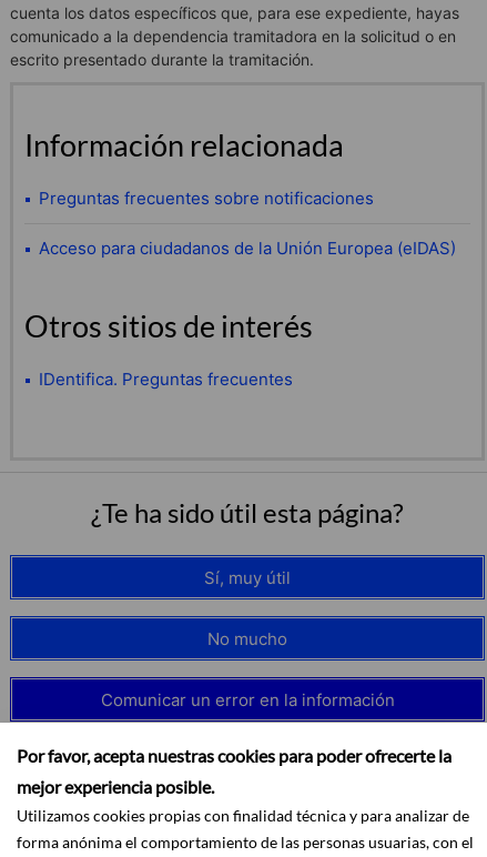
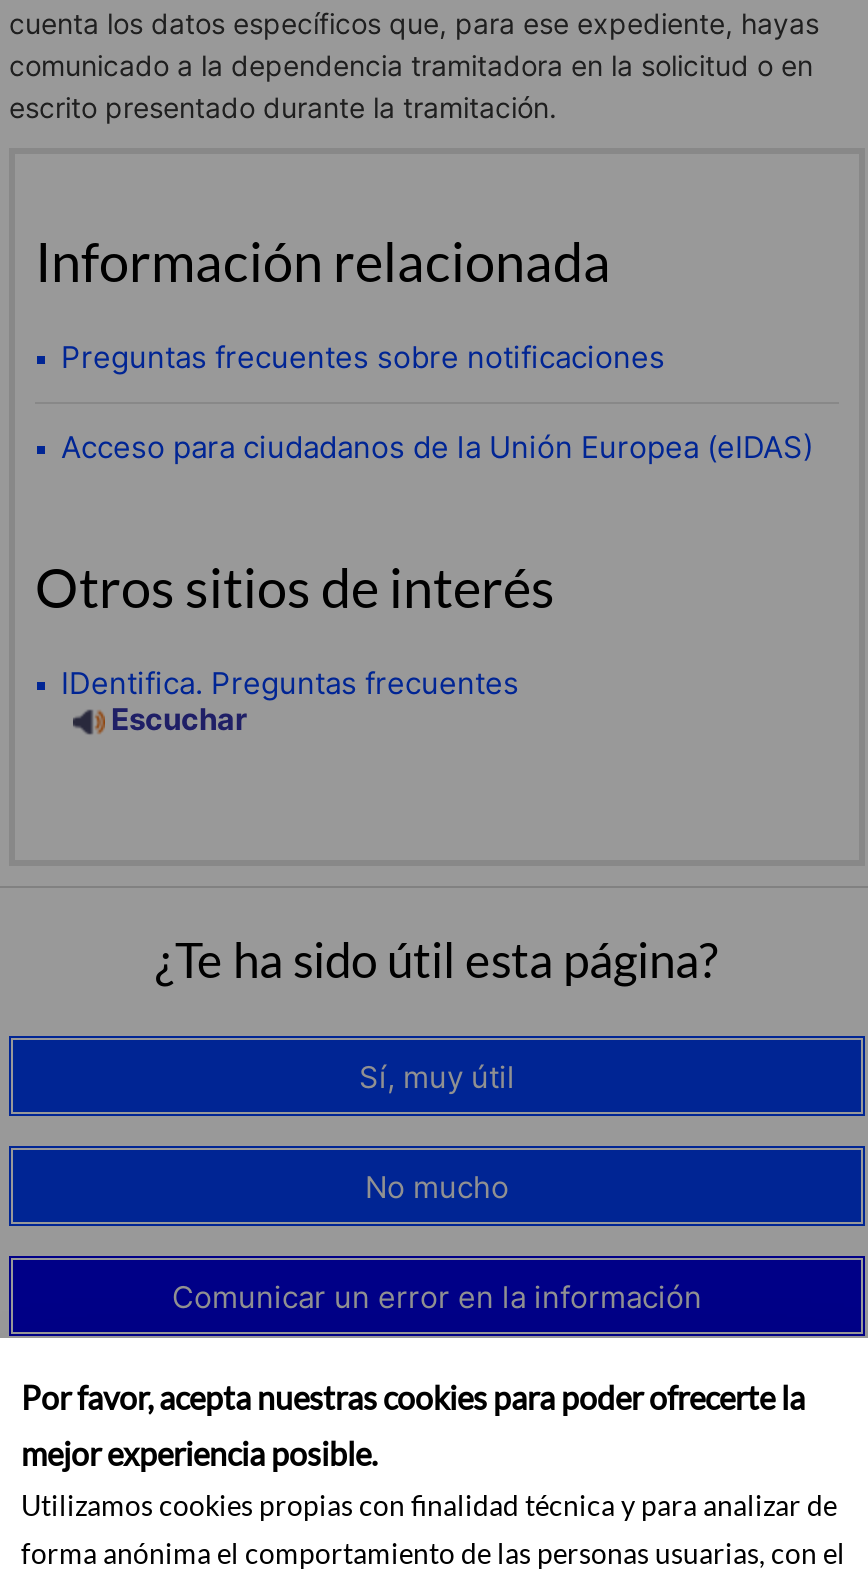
none -> [105,700,247,738] Escuchar

